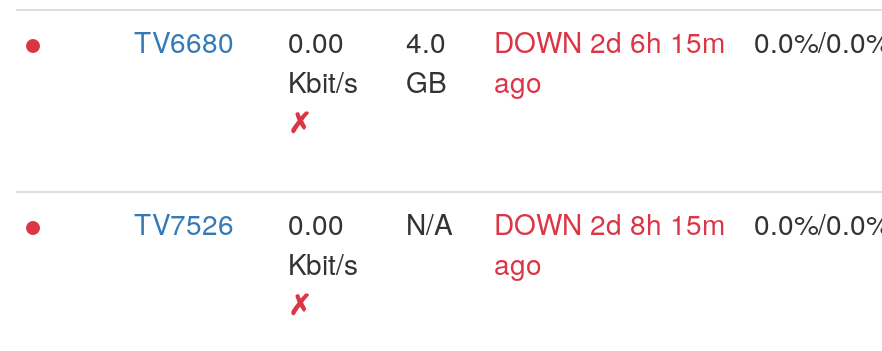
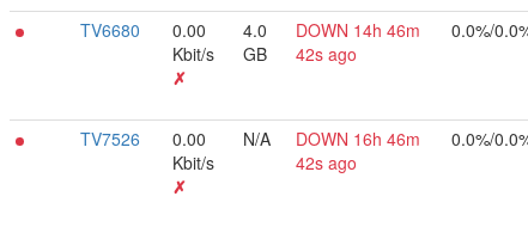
[494,21,726,101] DOWN 2d 6h 15m | ago -> [296,18,420,66] DOWN 14h 46m | 42s ago
[494,203,726,283] DOWN 2d 8h 15m | ago -> [296,127,420,174] DOWN 16h 46m | 42s ago

